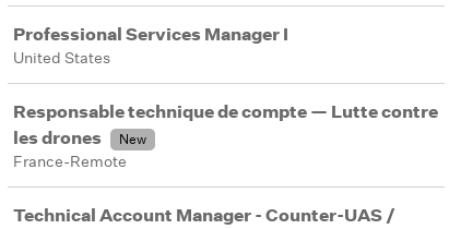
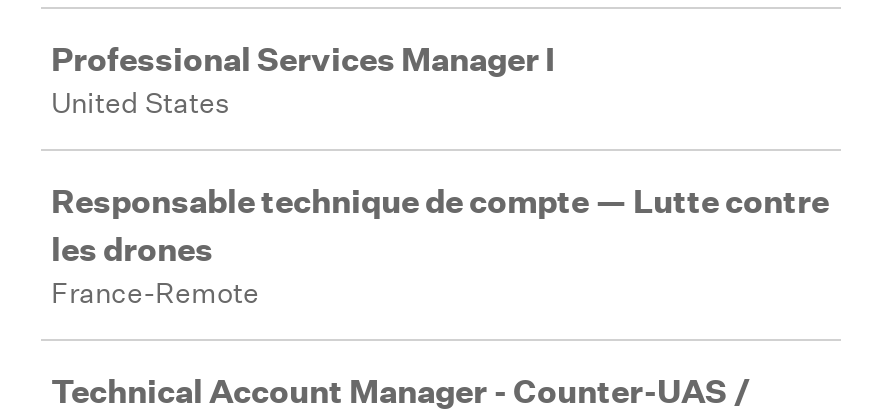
[119,130,146,148] New -> none

